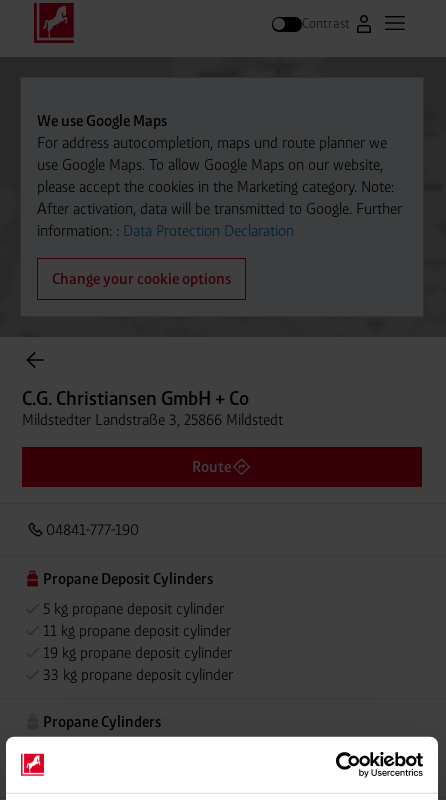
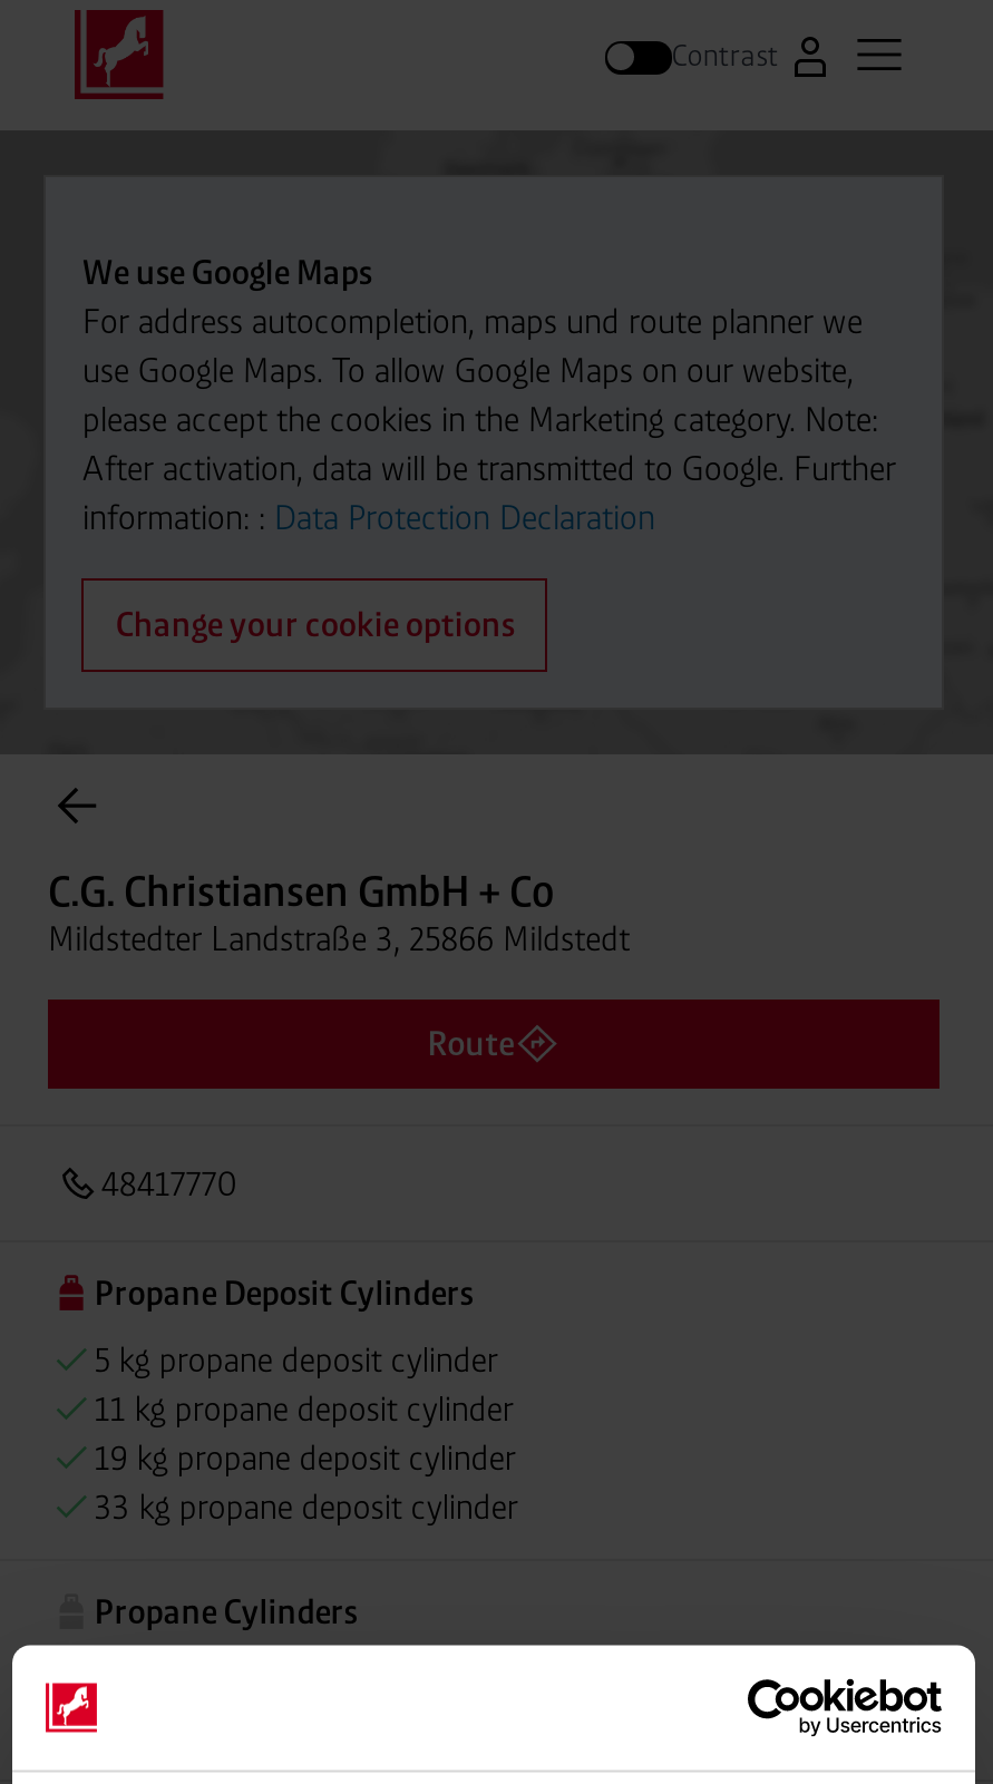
[46,521,139,538] 04841-777-190 -> [101,1164,237,1202] 48417770

